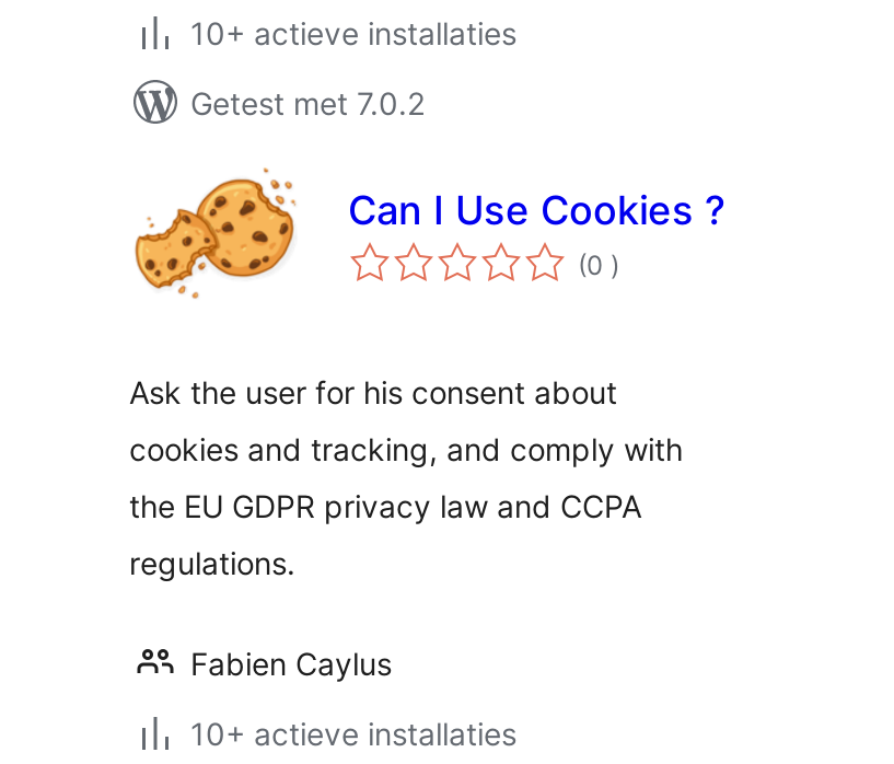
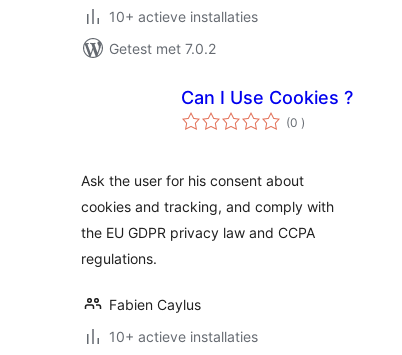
[131,165,298,301] [image] -> none

